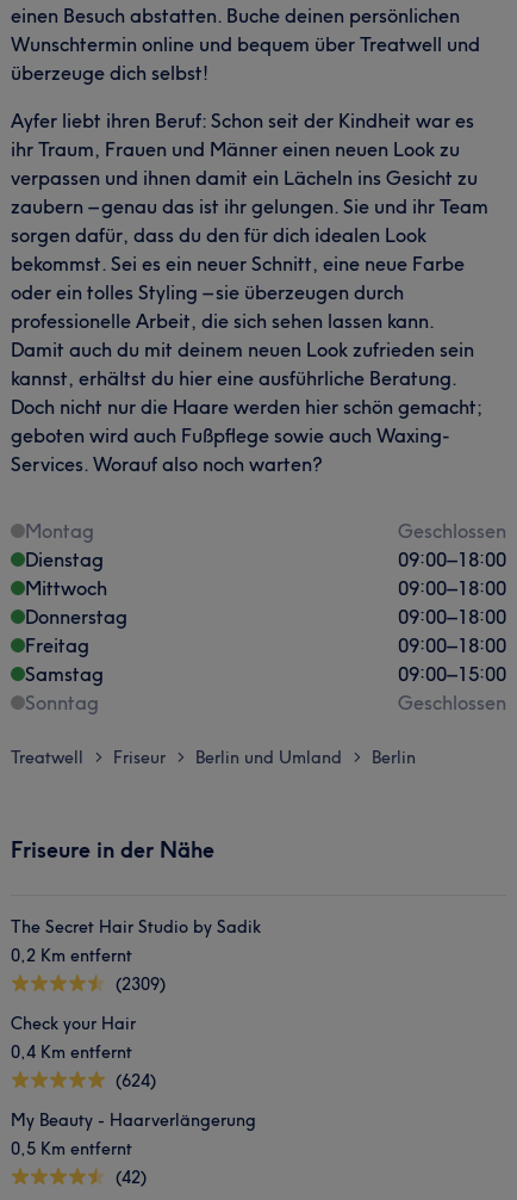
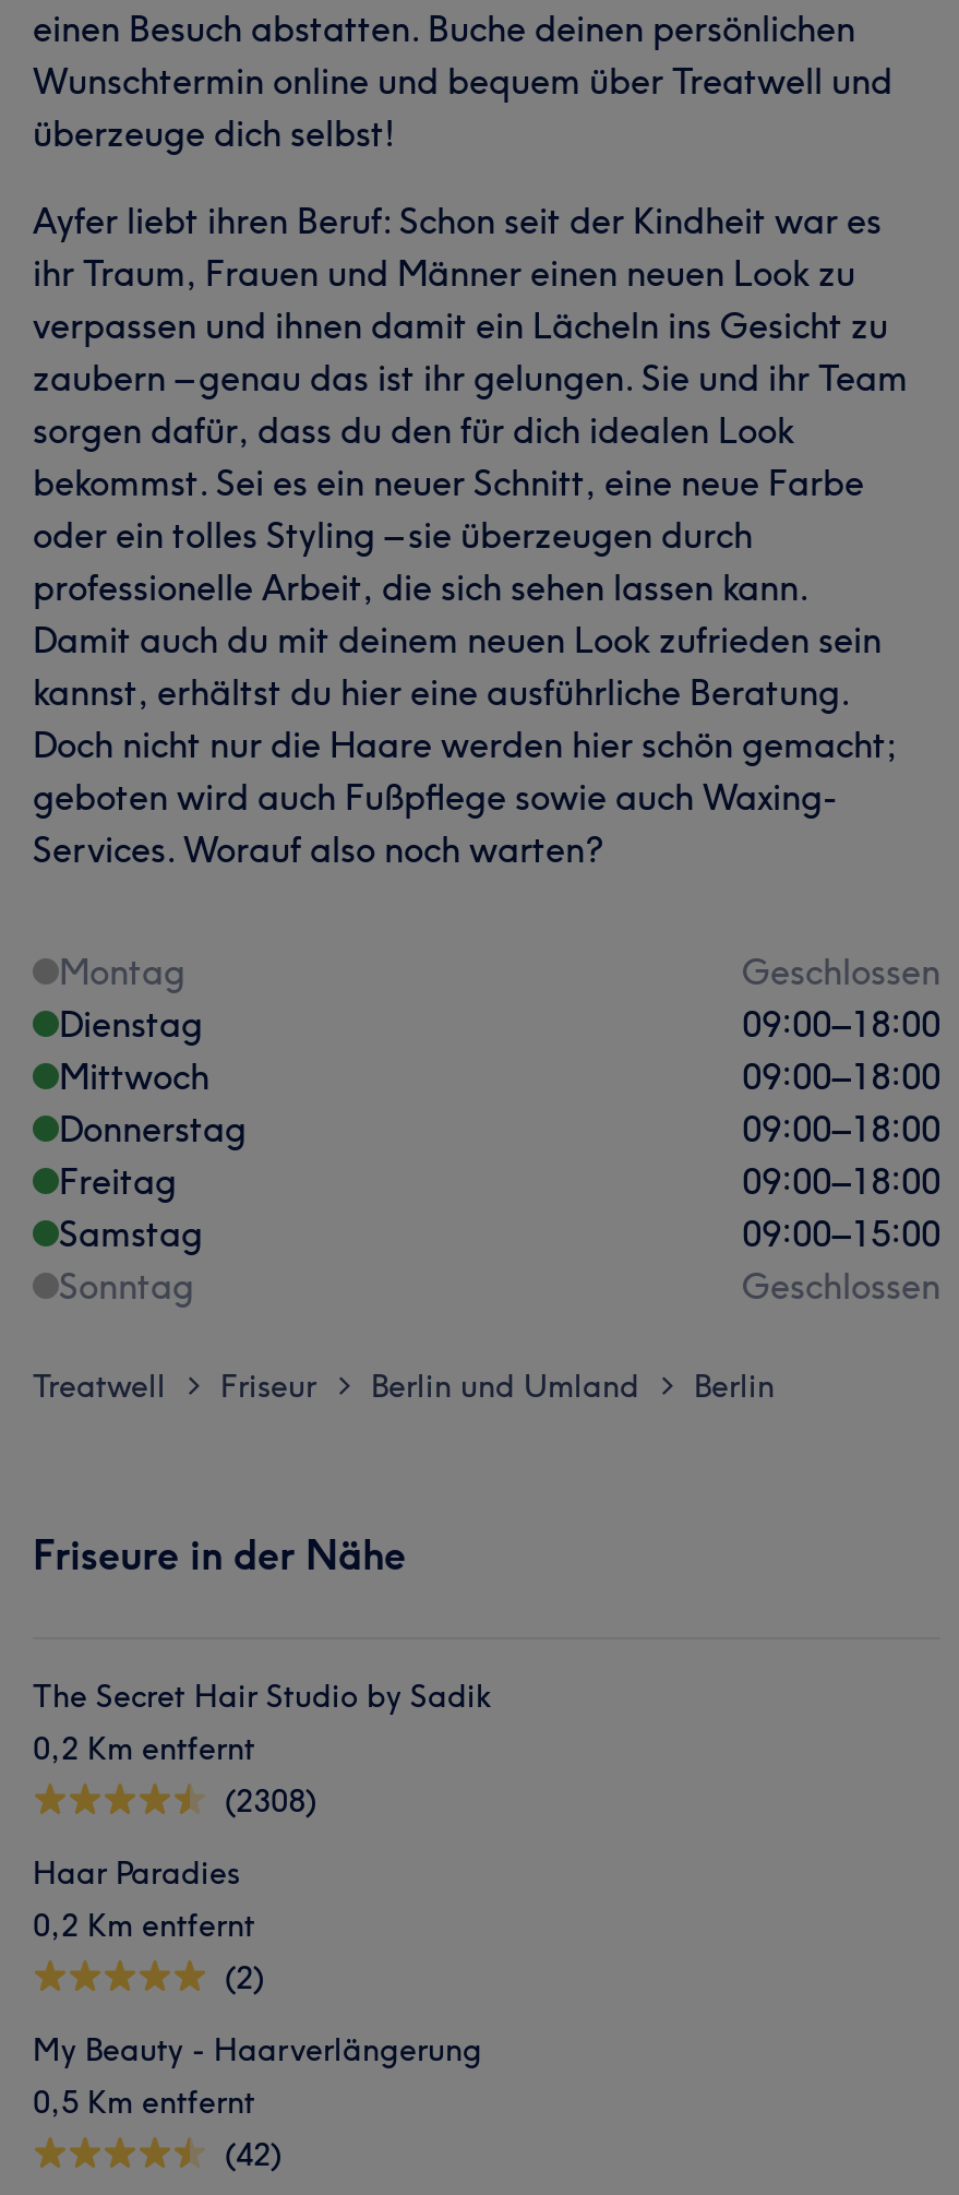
[116,973,166,995] (2309) -> [225,1781,316,1821] (2308)
[11,1013,156,1091] Check your Hair | 0,4 Km entfernt | (624) -> [33,1853,264,1997] Haar Paradies | 0,2 Km entfernt | (2)

